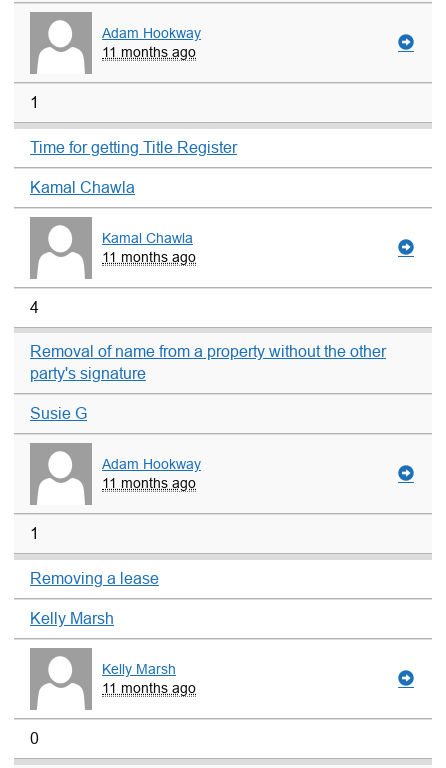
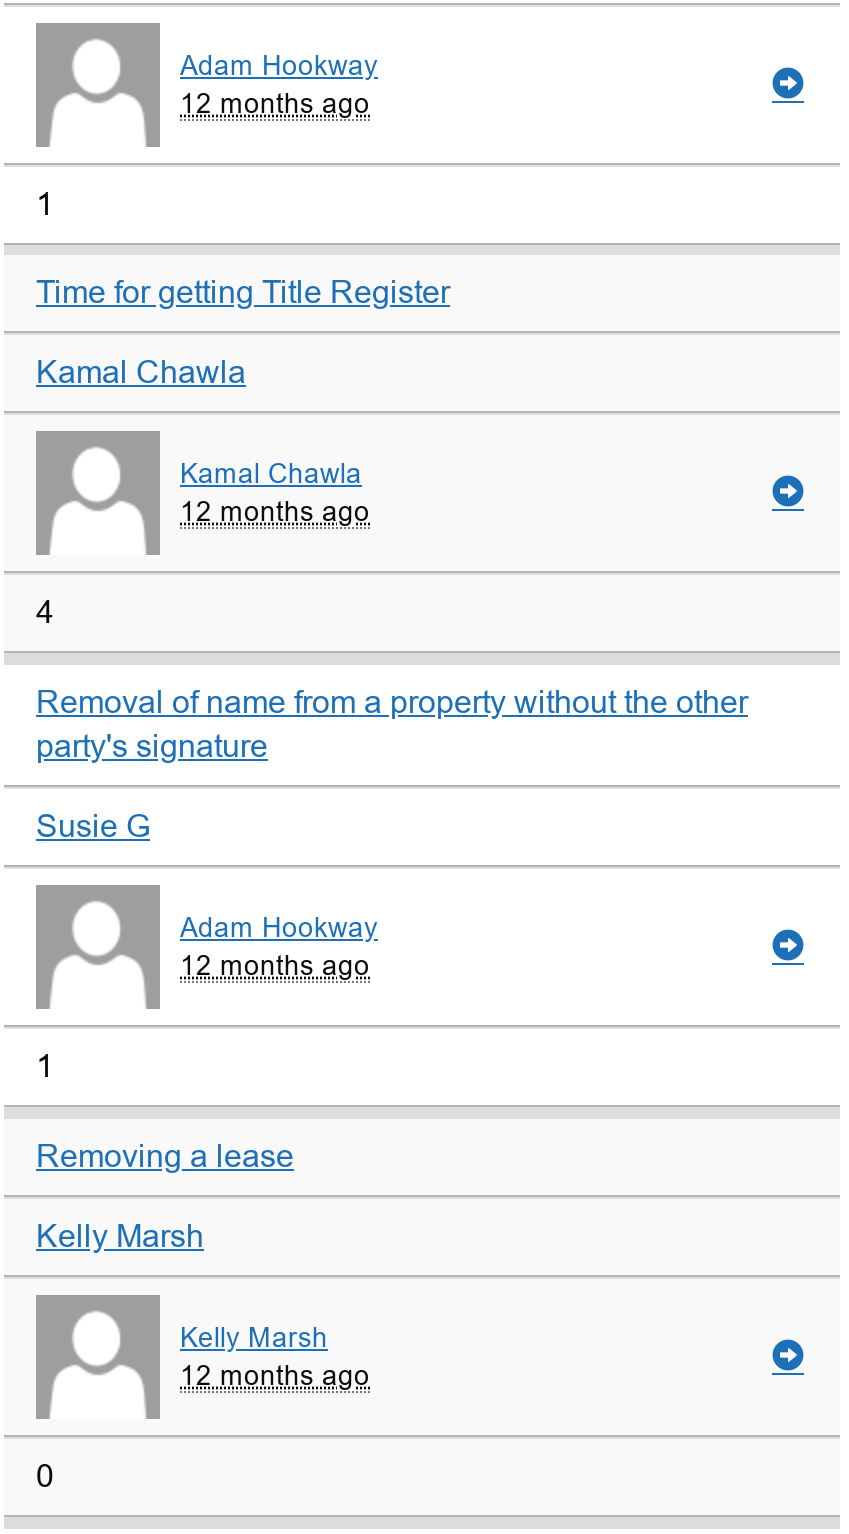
[102,45,196,60] 11 months ago -> [180,89,370,119] 12 months ago
[102,250,196,265] 11 months ago -> [180,498,370,528] 12 months ago
[102,476,196,491] 11 months ago -> [180,952,370,982] 12 months ago
[102,681,196,696] 11 months ago -> [180,1361,370,1391] 12 months ago

